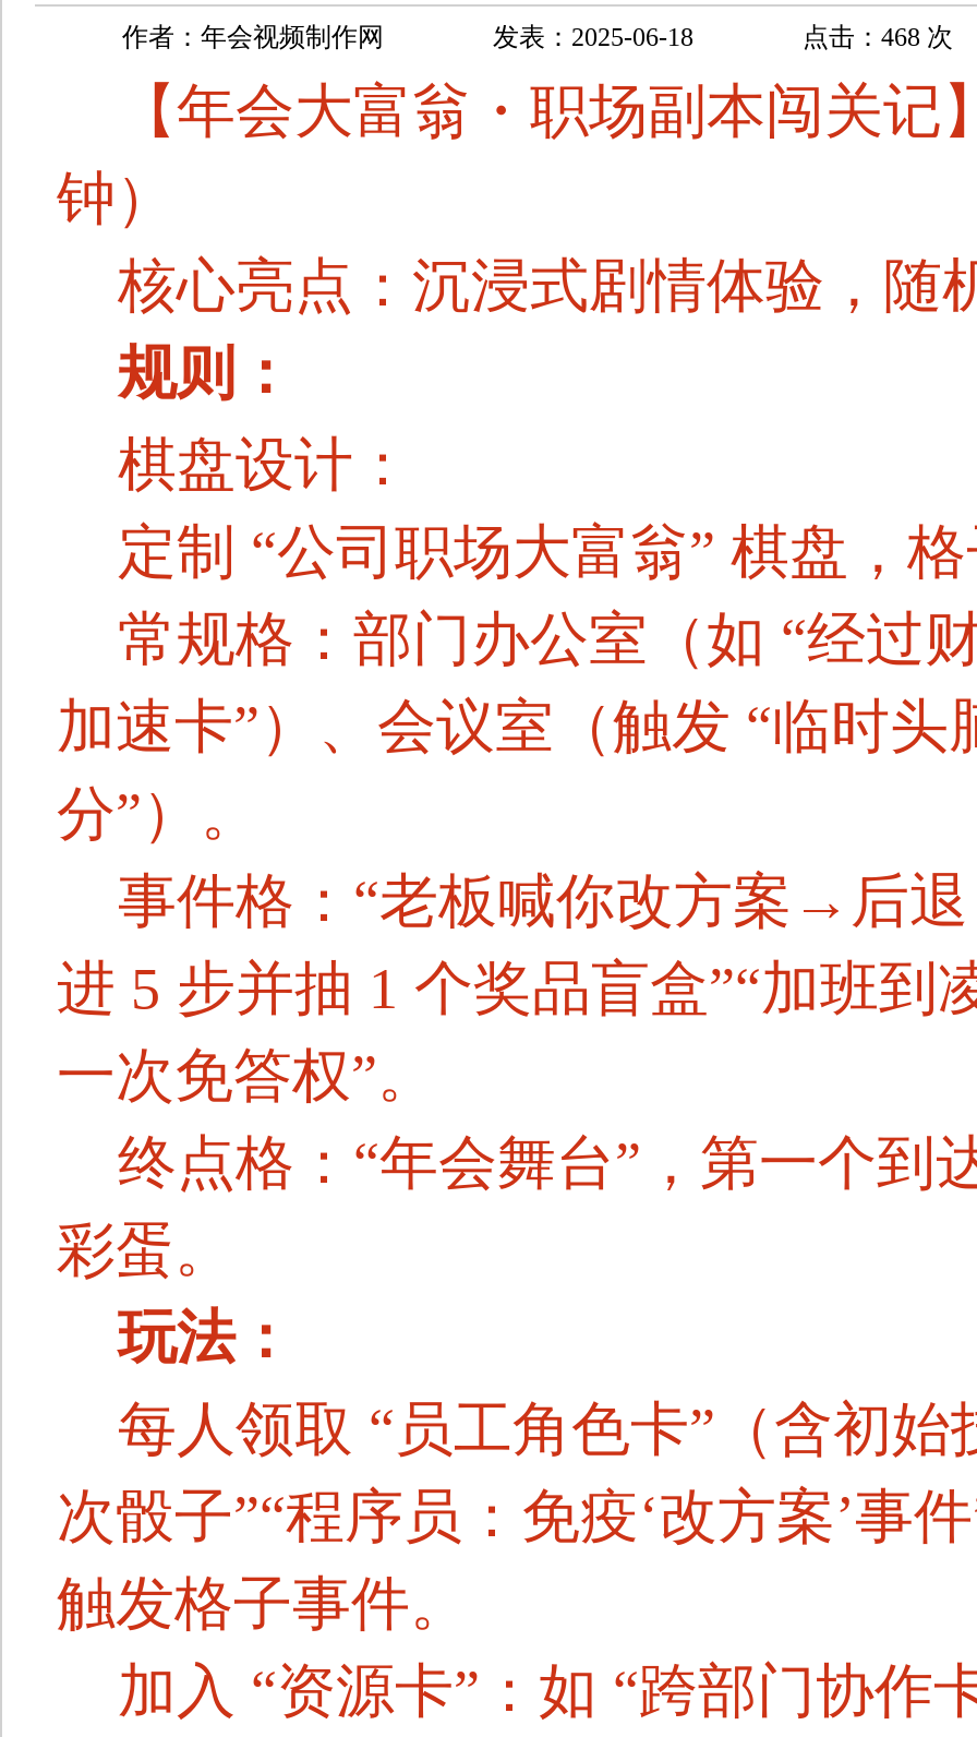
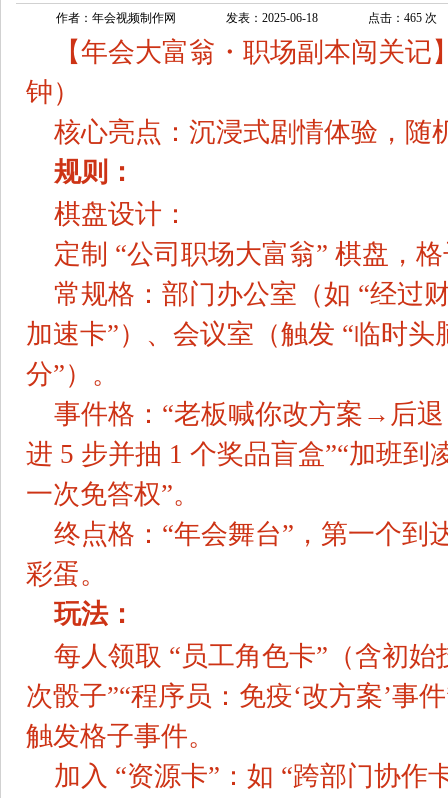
[803,22,953,52] 点击：468 次 -> [368,11,437,25] 点击：465 次

